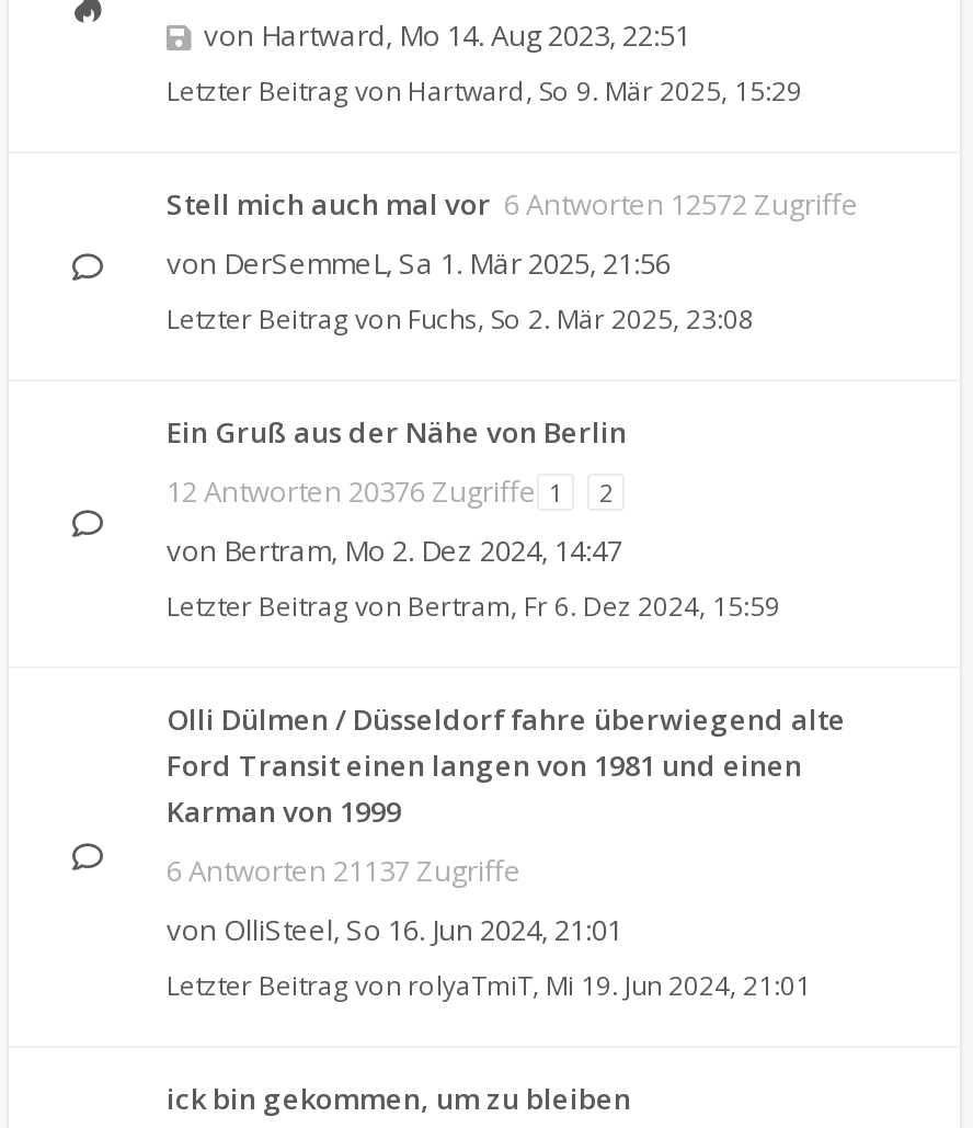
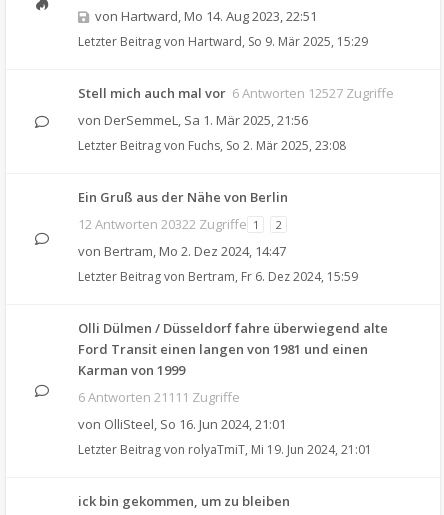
[167,184,859,224] Stell mich auch mal vor 6 Antworten 12572 Zugriffe -> [78,84,394,102] Stell mich auch mal vor 6 Antworten 12527 Zugriffe
[167,471,562,511] 12 Antworten 20376 Zugriffe 1 -> [78,215,258,233] 12 Antworten 20322 Zugriffe 1
[167,851,522,890] 6 Antworten 21137 Zugriffe -> [78,388,240,406] 6 Antworten 21111 Zugriffe

